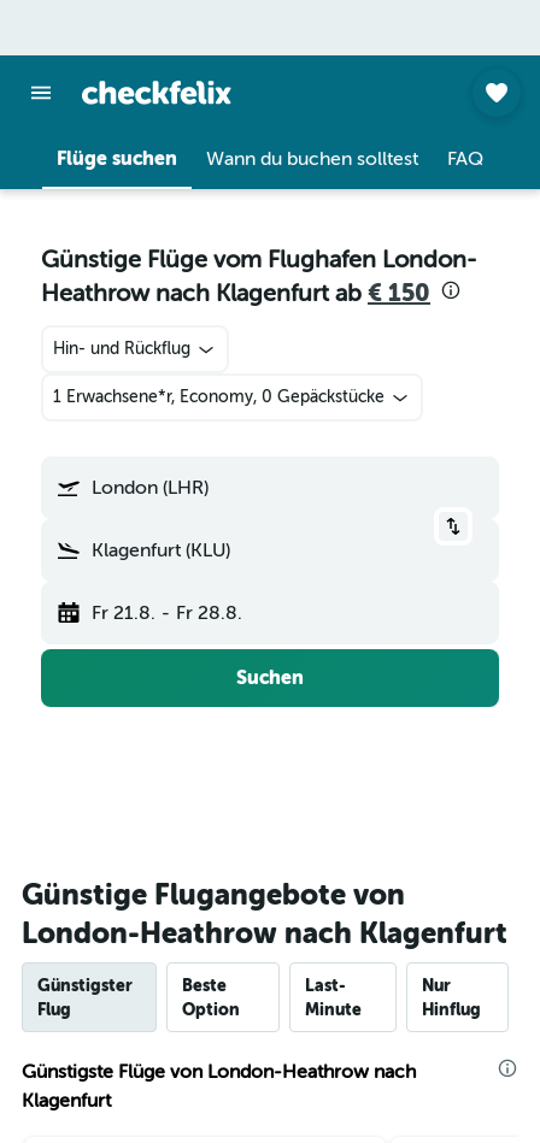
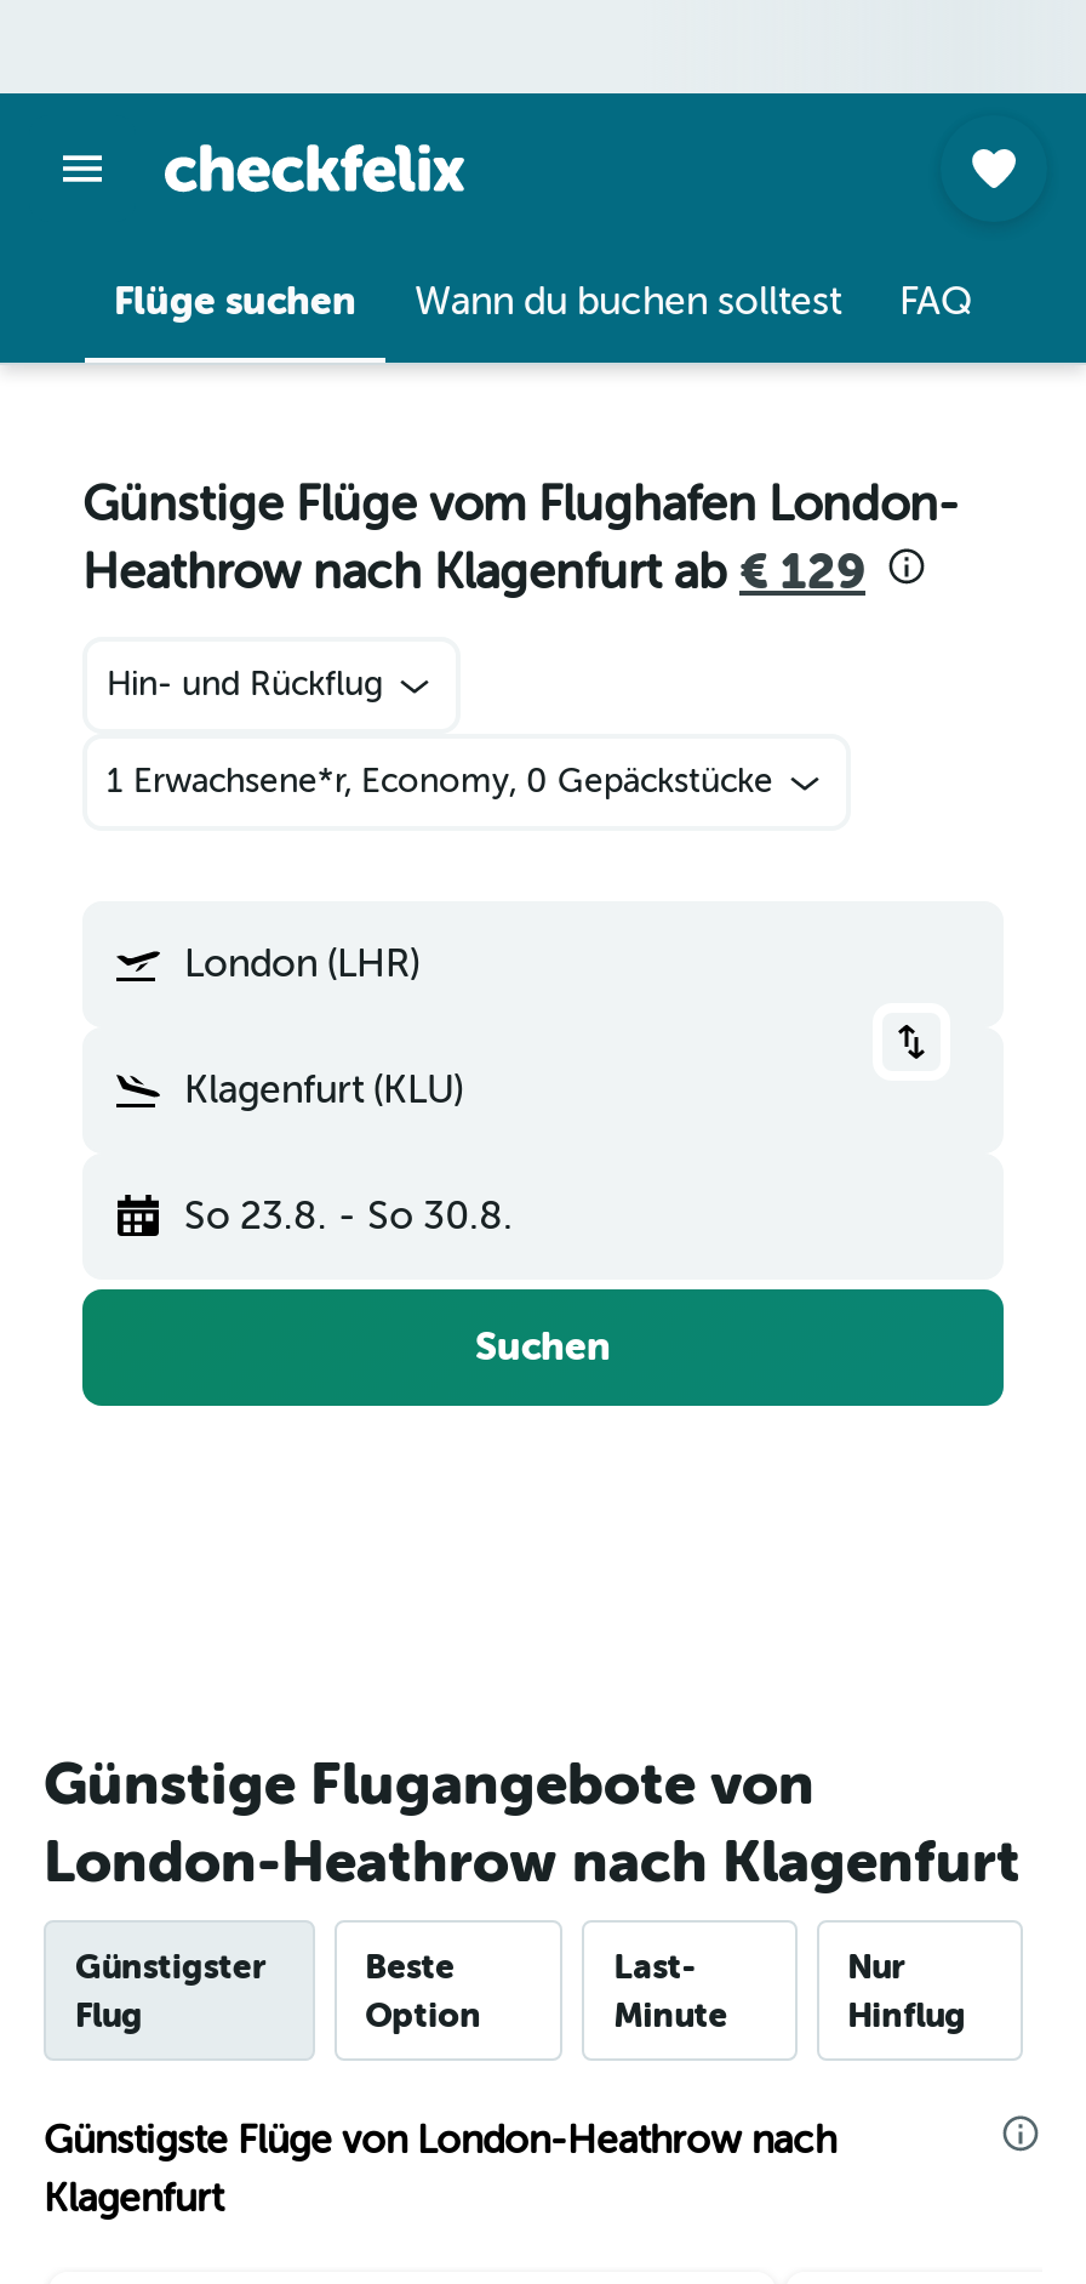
[41,279,430,307] Heathrow nach Klagenfurt ab € 150 -> [82,545,865,600] Heathrow nach Klagenfurt ab € 129
[92,602,242,624] Fr 21.8. - Fr 28.8. -> [184,1195,513,1238] So 23.8. - So 30.8.

